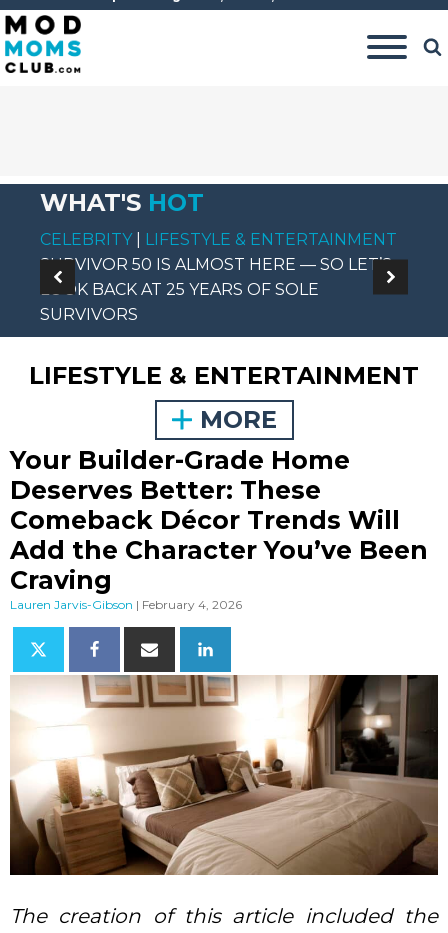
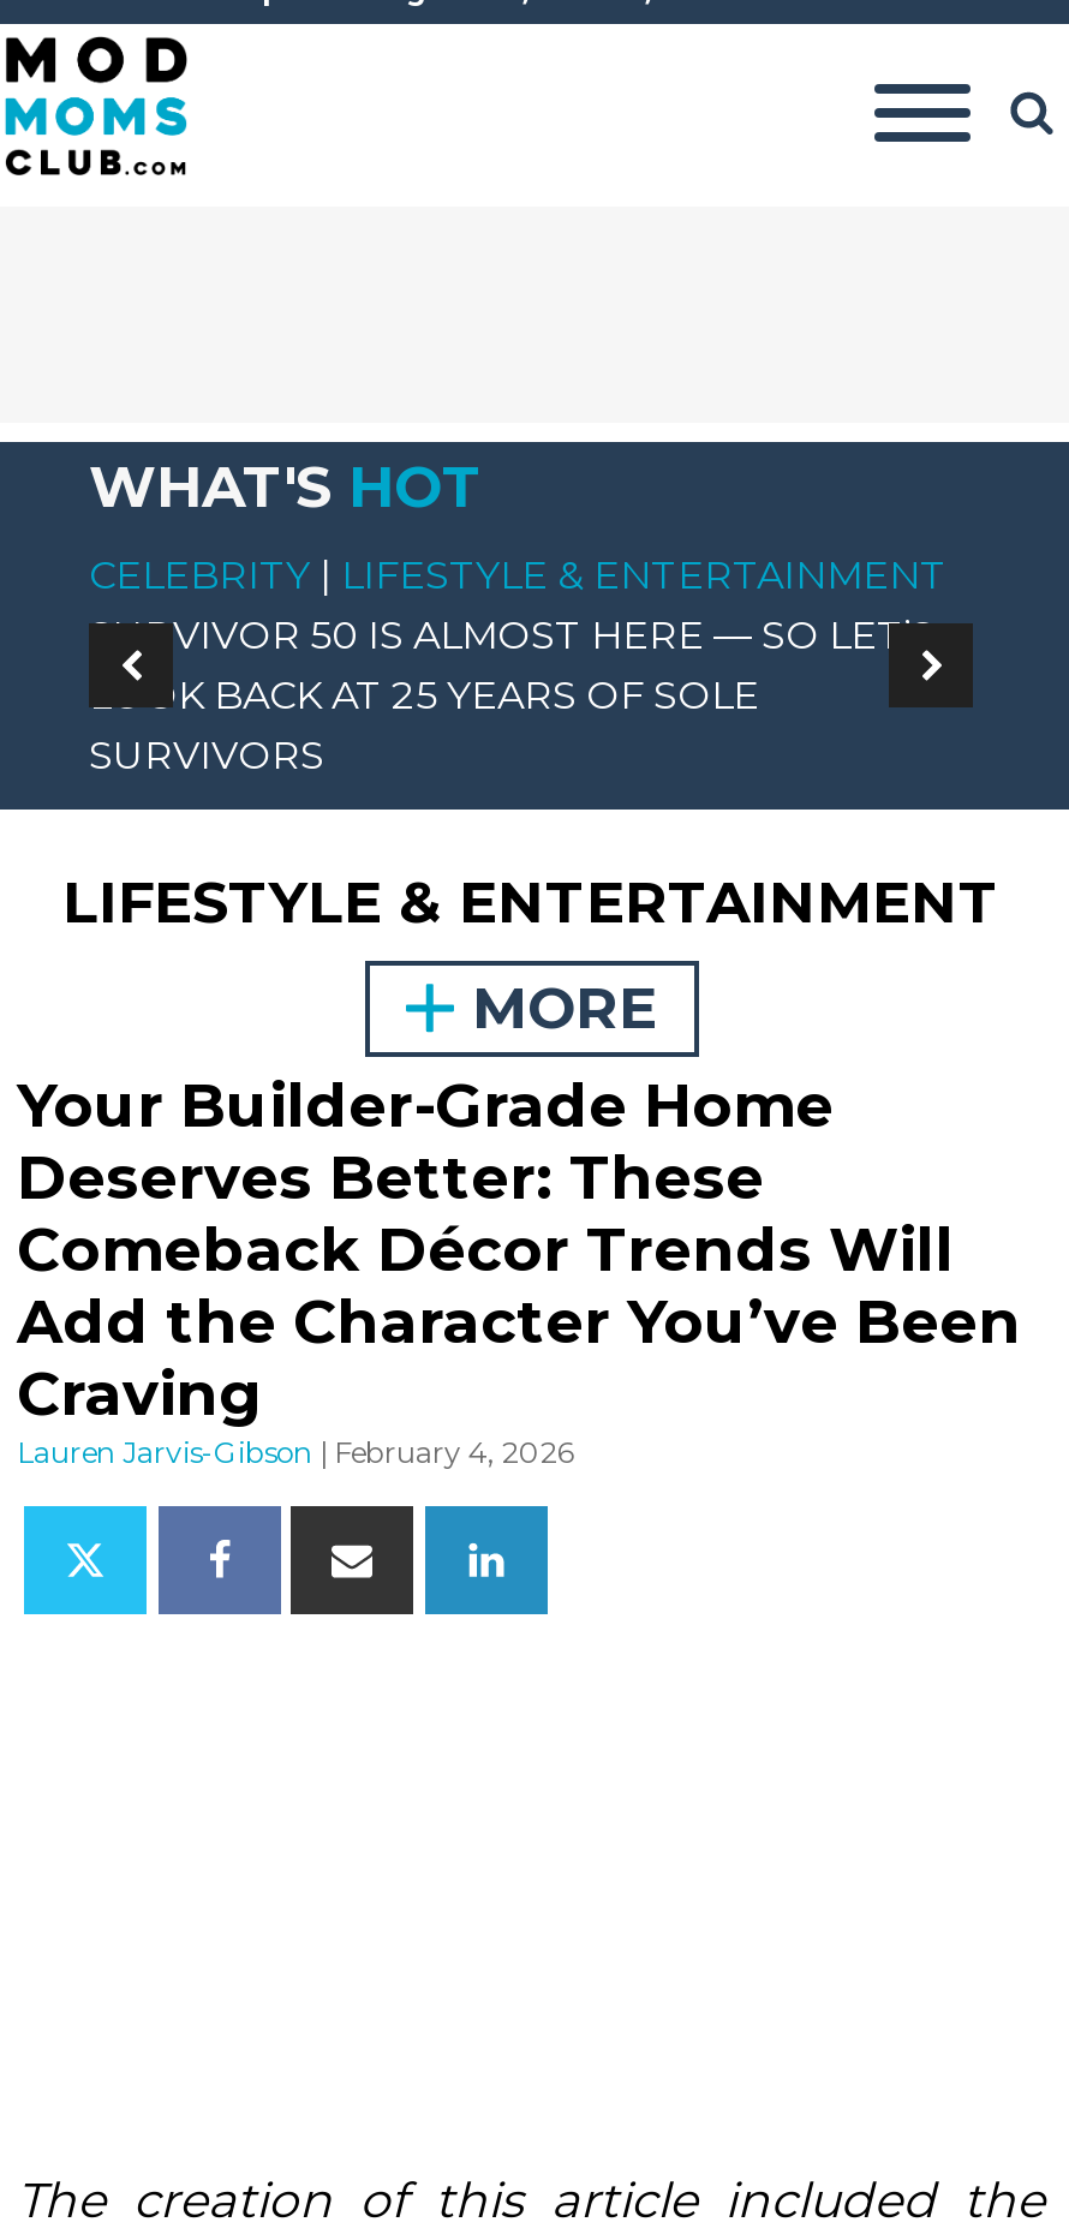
[9,674,439,876] [image] -> none

